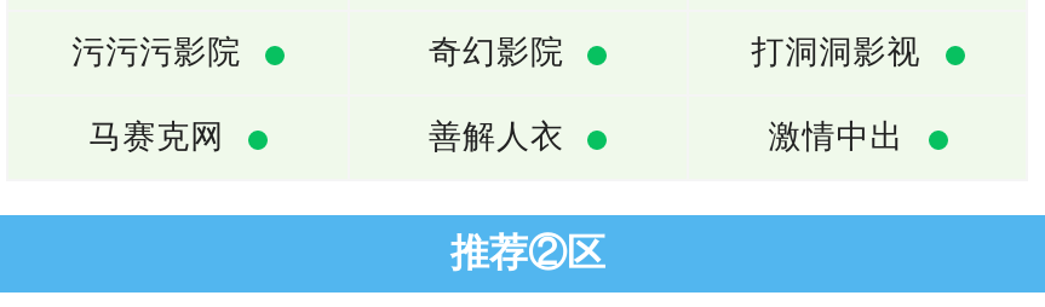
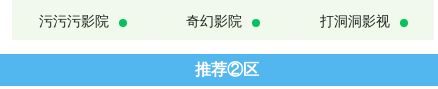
[89,119,904,156] 马赛克网 | 善解人衣 | 激情中出 -> none

